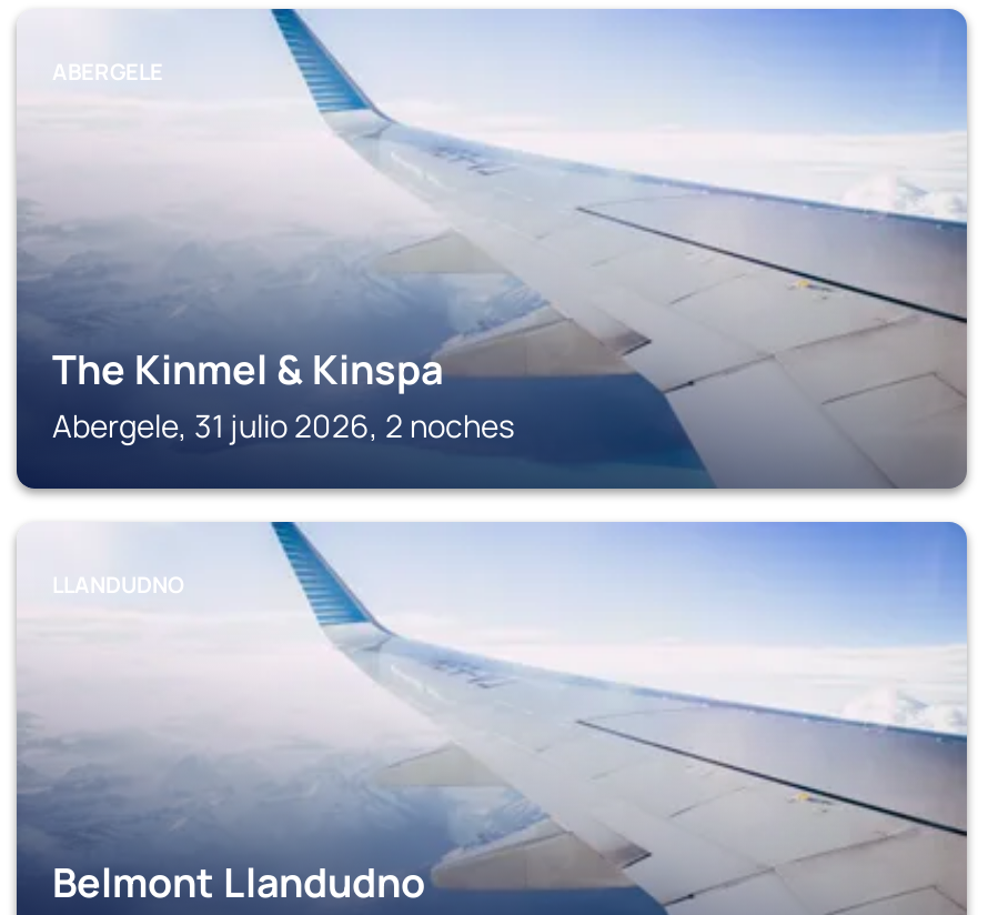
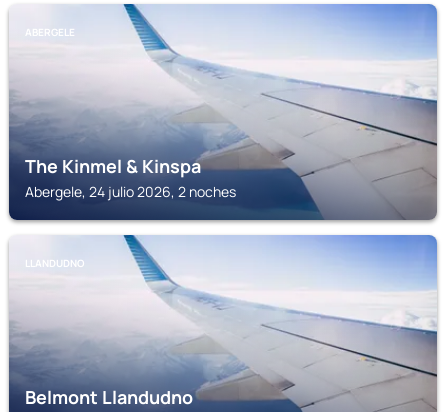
[52,404,514,446] Abergele, 31 julio 2026, 2 noches -> [25,182,236,201] Abergele, 24 julio 2026, 2 noches

